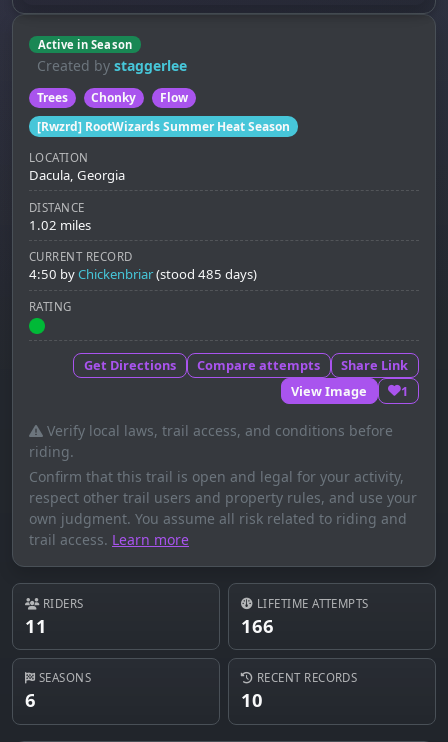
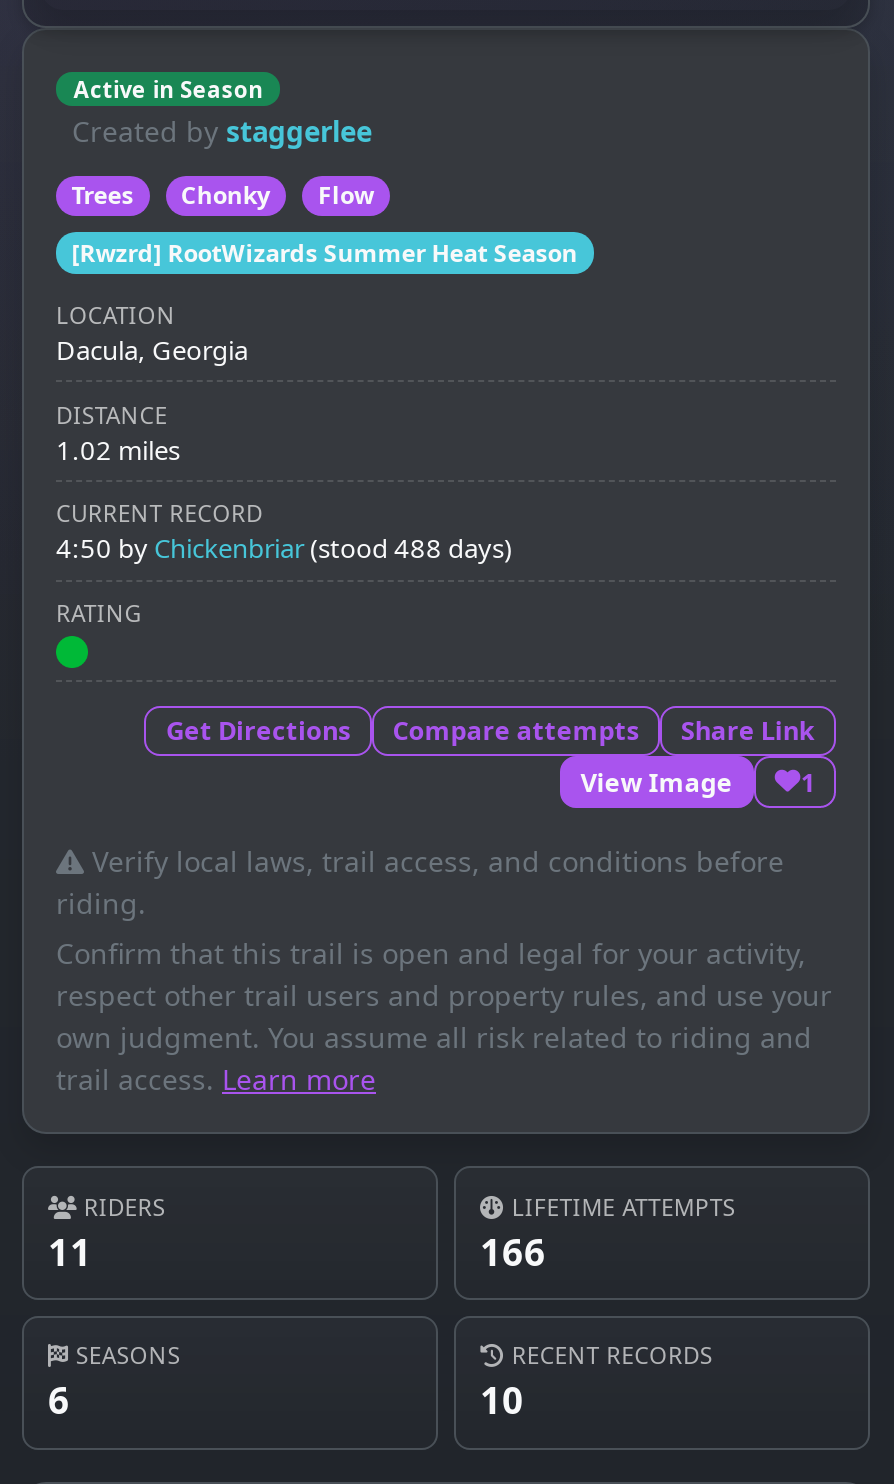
[29,265,257,283] 4:50 by Chickenbriar (stood 485 days) -> [56,531,512,567] 4:50 by Chickenbriar (stood 488 days)

